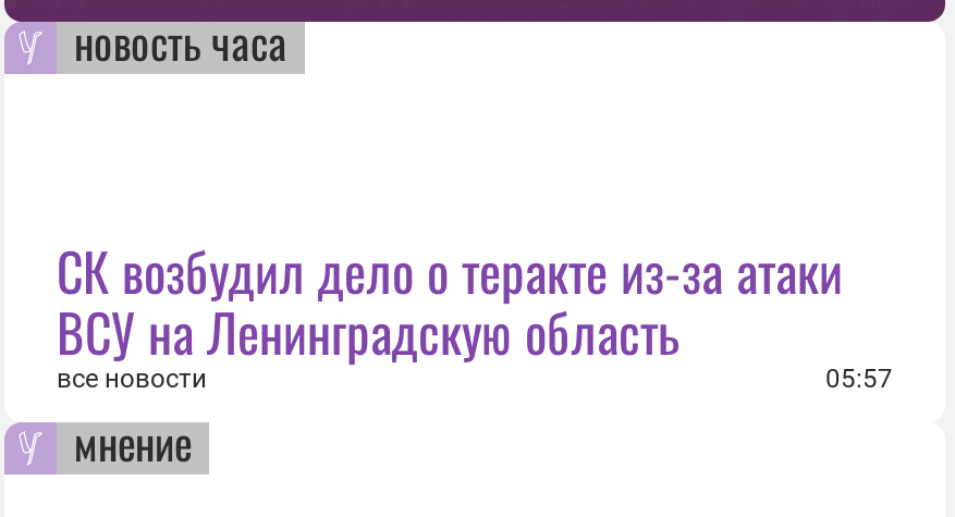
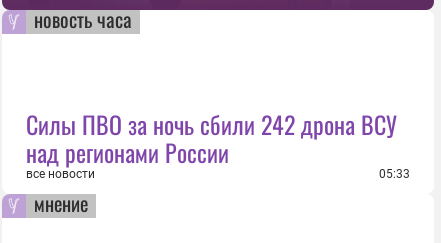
[57,231,843,370] СК возбудил дело о теракте из-за атаки | ВСУ на Ленинградскую область -> [26,106,397,170] Силы ПВО за ночь сбили 242 дрона ВСУ | над регионами России
[825,364,893,394] 05:57 -> [379,167,410,181] 05:33

